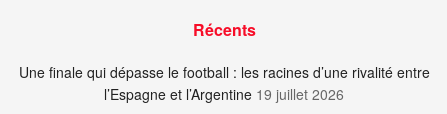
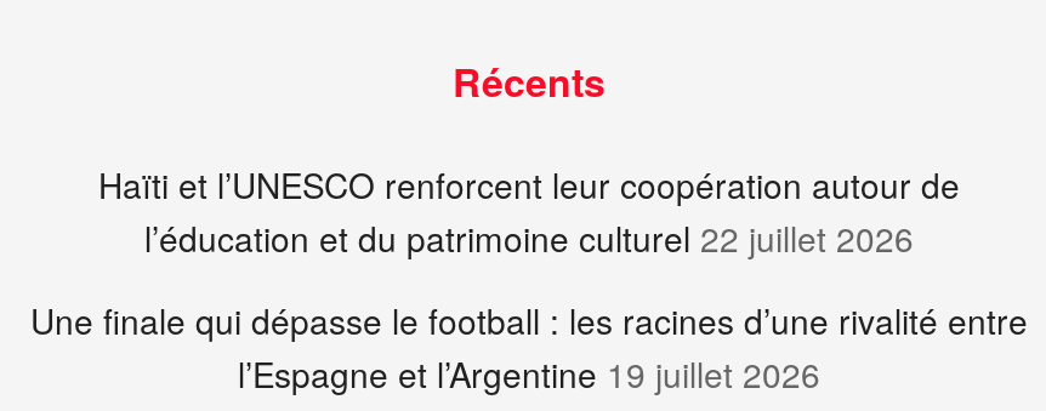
none -> [98,161,960,262] Haïti et l’UNESCO renforcent leur coopération autour de | l’éducation et du patrimoine culturel 22 juillet 2026

